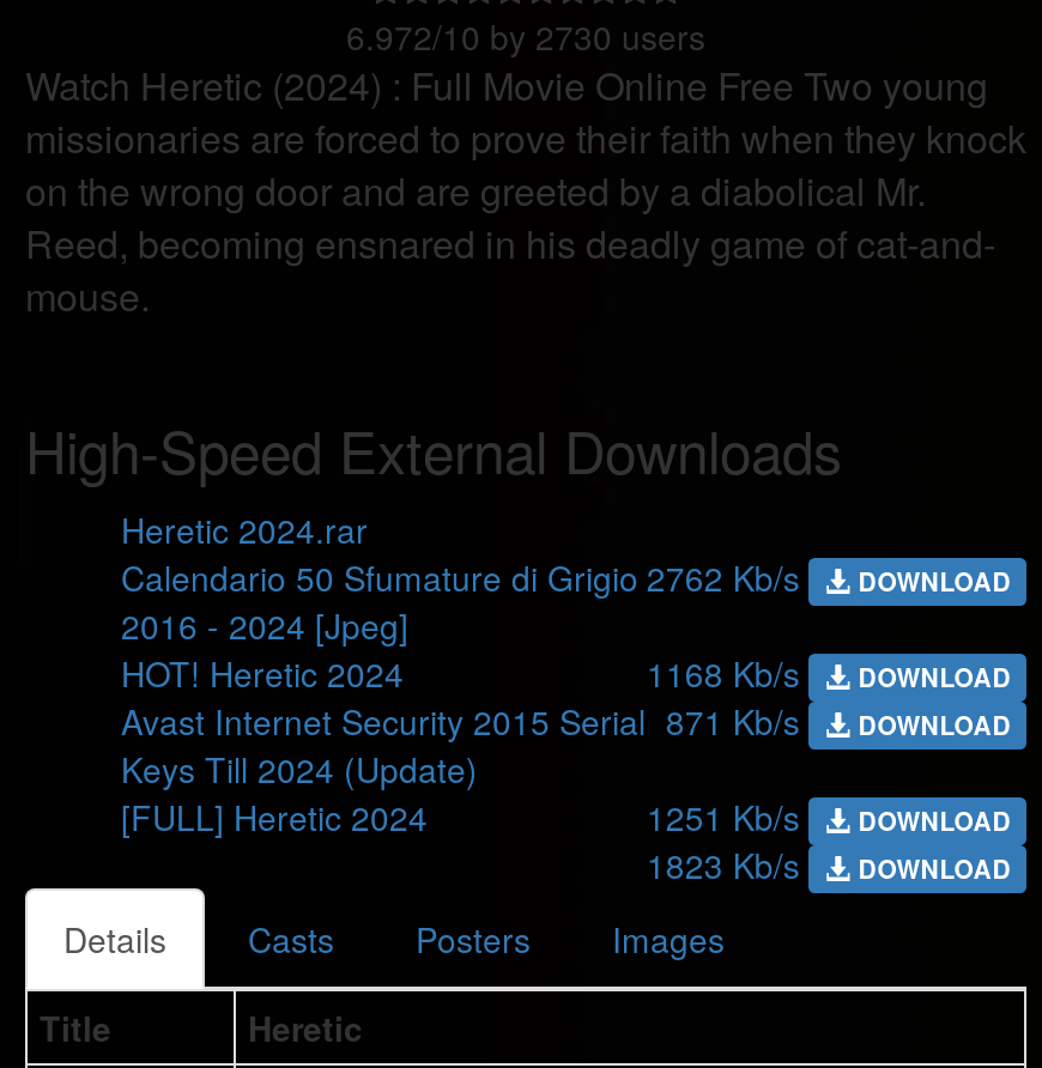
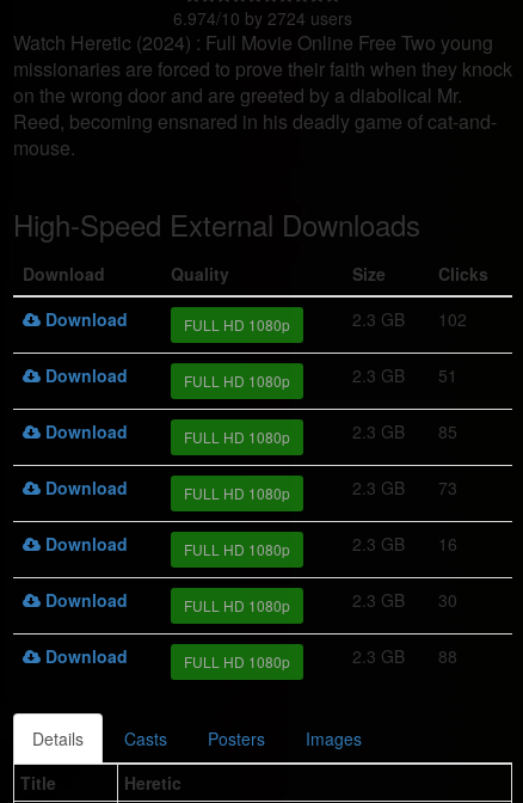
[346,12,705,60] 6.972/10 by 2730 users -> [173,6,352,30] 6.974/10 by 2724 users
[121,506,1011,889] Heretic 2024.rar | 2762 Kb/s | DOWNLOAD | Calendario 50 Sfumature di Grigio | 2016 - 2024 [Jpeg] | 1168 Kb/s | DOWNLOAD | HOT! Heretic 2024 | 871 Kb/s | DOWNLOAD | Avast Internet Security 2015 Serial | Keys Till 2024 (Update) | 1251 Kb/s | DOWNLOAD | [FULL] Heretic 2024 | 1823 Kb/s | DOWNLOAD -> [23,262,488,672] Download | Quality | Size | Clicks | Download | FULL HD 1080p | 2.3 GB | 102 | Download | FULL HD 1080p | 2.3 GB | 51 | Download | FULL HD 1080p | 2.3 GB | 85 | Download | FULL HD 1080p | 2.3 GB | 73 | Download | FULL HD 1080p | 2.3 GB | 16 | Download | FULL HD 1080p | 2.3 GB | 30 | Download | FULL HD 1080p | 2.3 GB | 88

